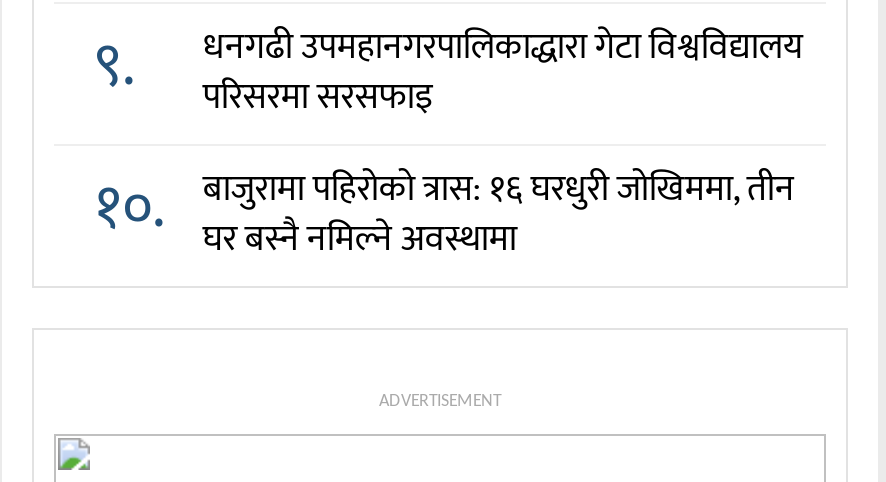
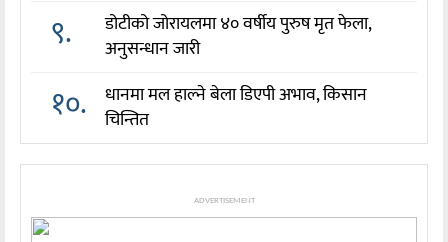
[203,17,803,127] धनगढी उपमहानगरपालिकाद्धारा गेटा विश्वविद्यालय | परिसरमा सरसफाइ -> [105,9,371,64] डोटीको जोरायलमा ४० वर्षीय पुरुष मृत फेला, | अनुसन्धान जारी
[203,159,795,269] बाजुरामा पहिरोको त्रास: १६ घरधुरी जोखिममा, तीन | घर बस्नै नमिल्ने अवस्थामा -> [105,80,367,135] धानमा मल हाल्ने बेला डिएपी अभाव, किसान | चिन्तित

